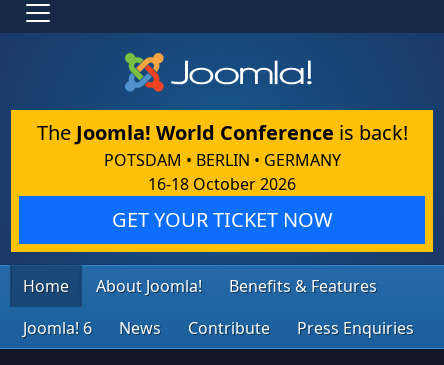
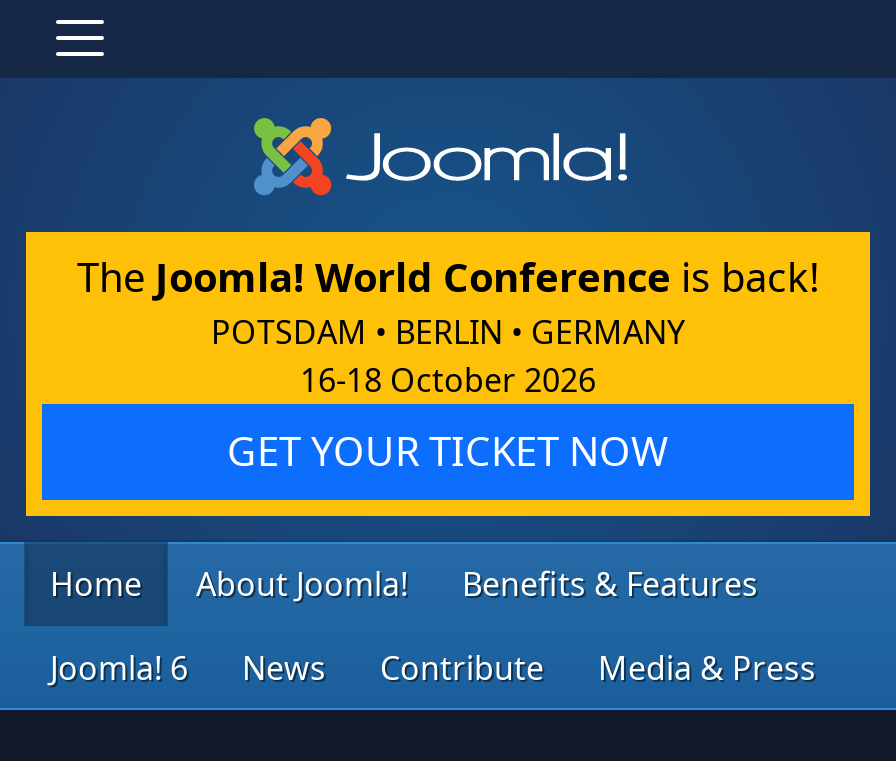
[297,317,414,339] Press Enquiries -> [598,646,816,690] Media & Press

